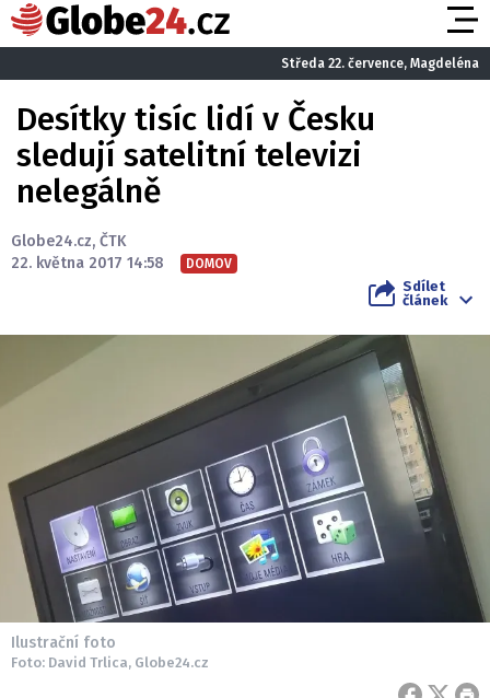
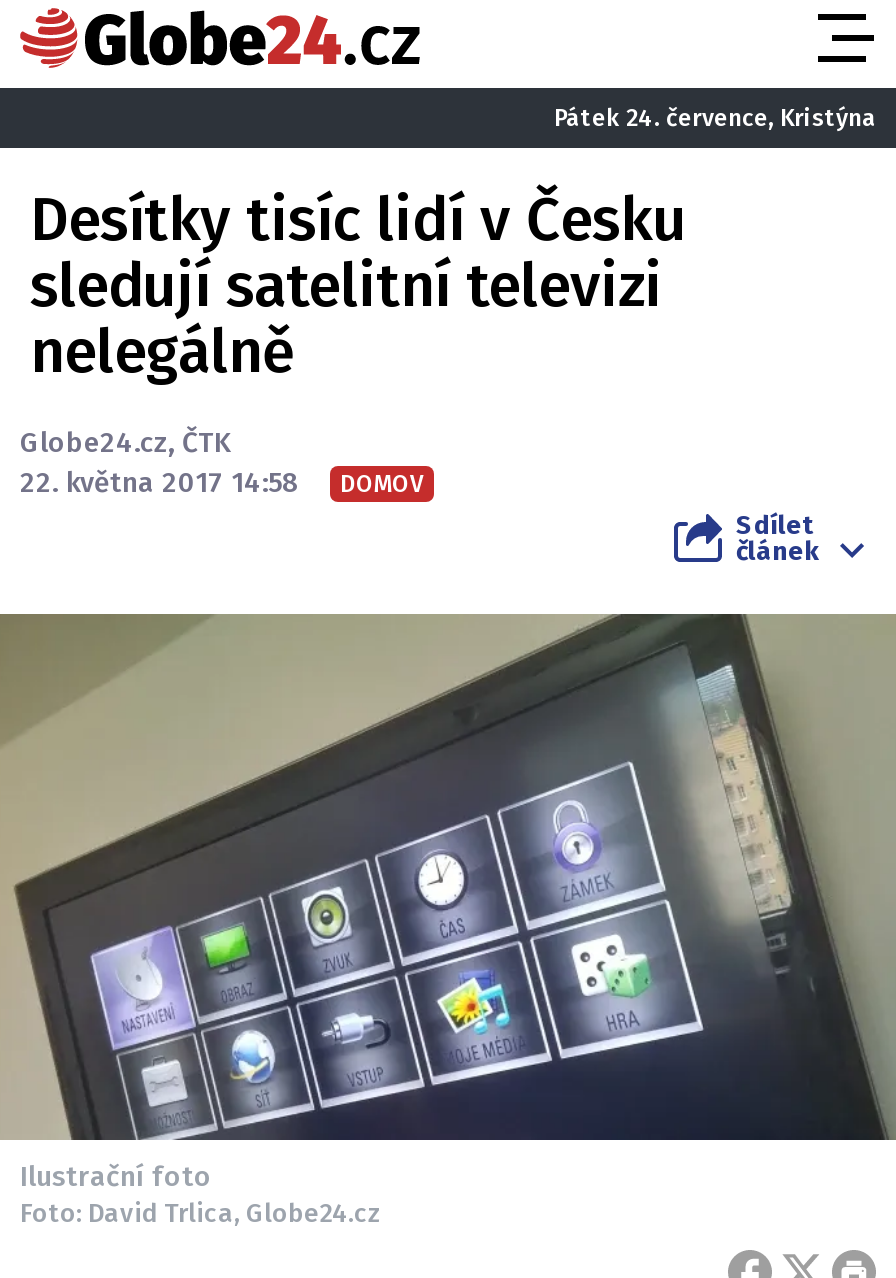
[281,55,479,71] Středa 22. července, Magdeléna -> [554,103,876,131] Pátek 24. července, Kristýna

